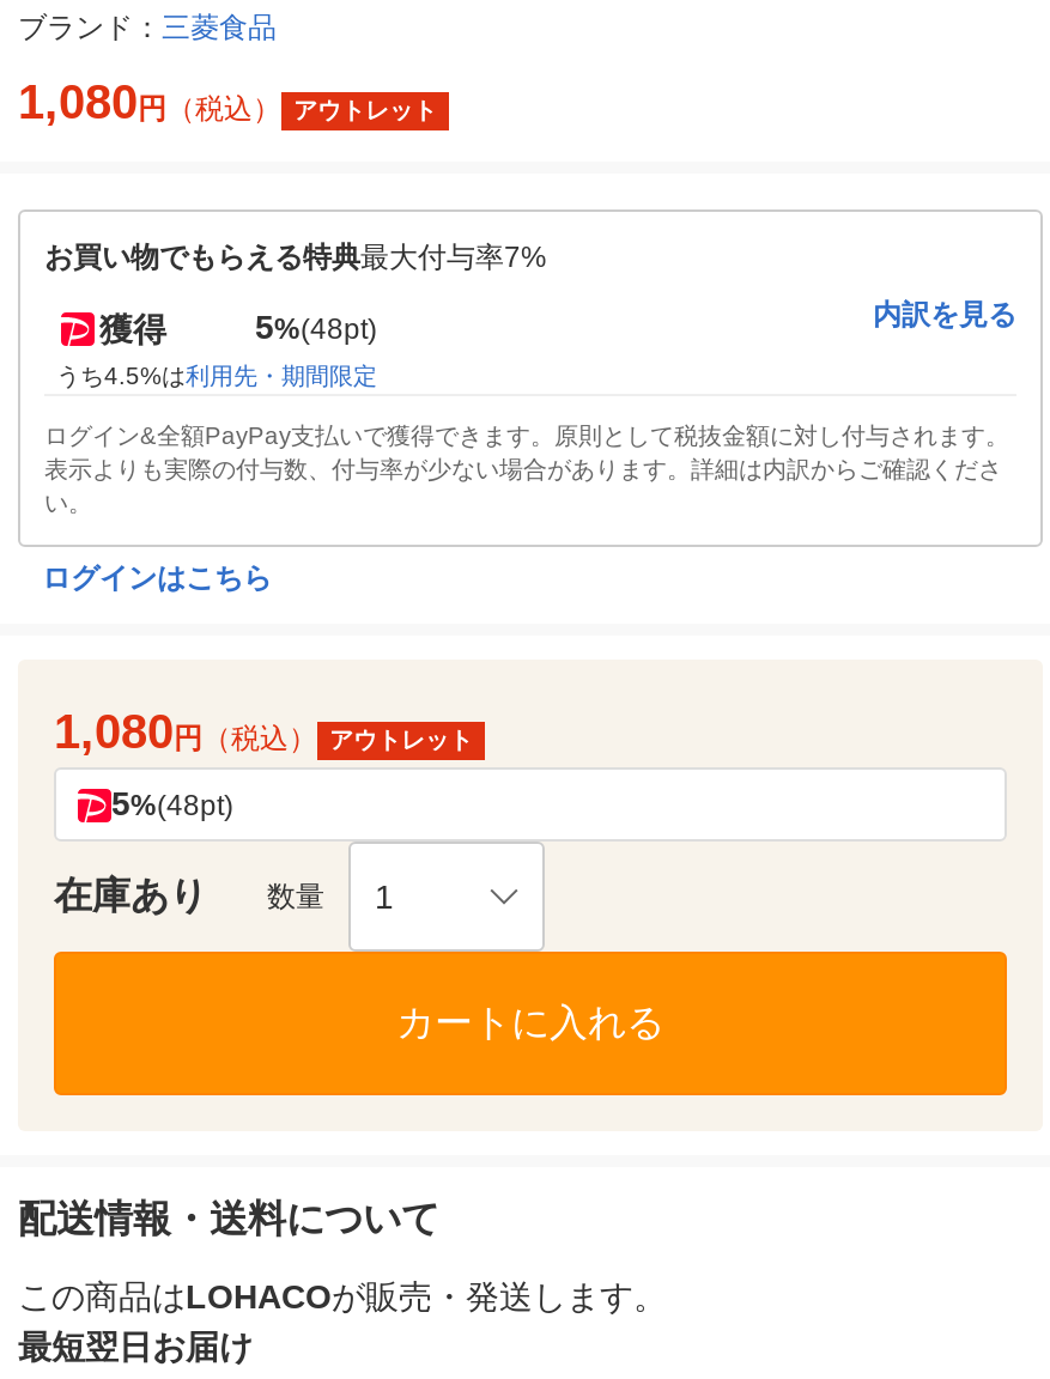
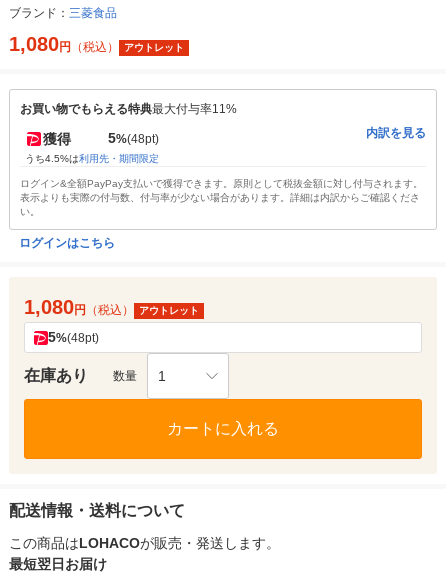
[44,241,547,275] お買い物でもらえる特典最大付与率7% -> [20,102,237,116] お買い物でもらえる特典最大付与率11%

